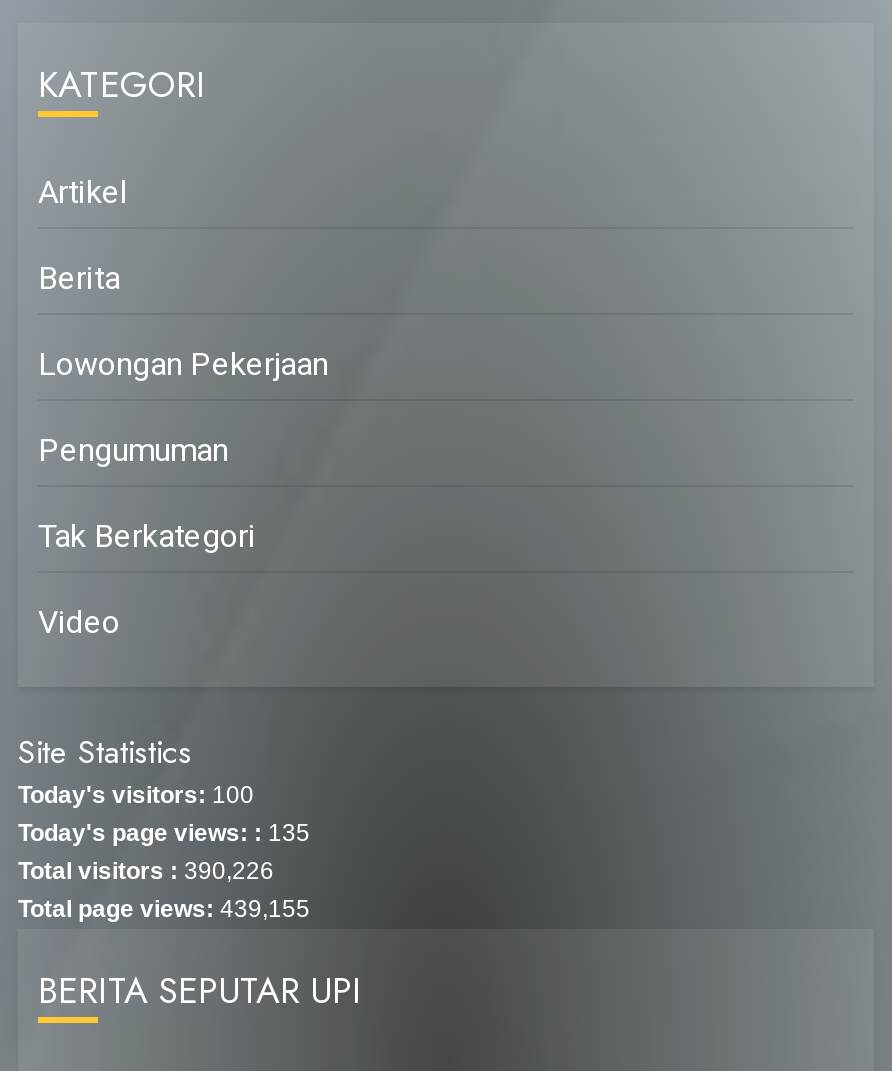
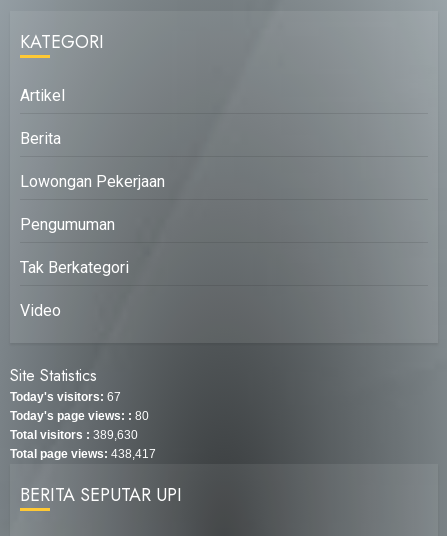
[18,781,254,809] Today's visitors: 100 -> [10,390,121,404] Today's visitors: 67
[18,819,310,847] Today's page views: : 135 -> [10,409,149,423] Today's page views: : 80
[18,857,274,885] Total visitors : 390,226 -> [10,428,138,442] Total visitors : 389,630
[18,895,310,923] Total page views: 439,155 -> [10,447,156,461] Total page views: 438,417

